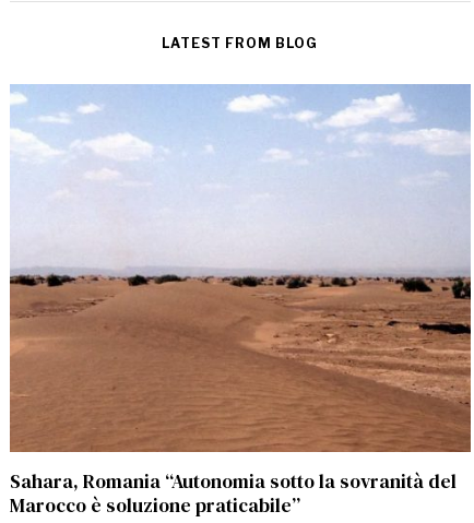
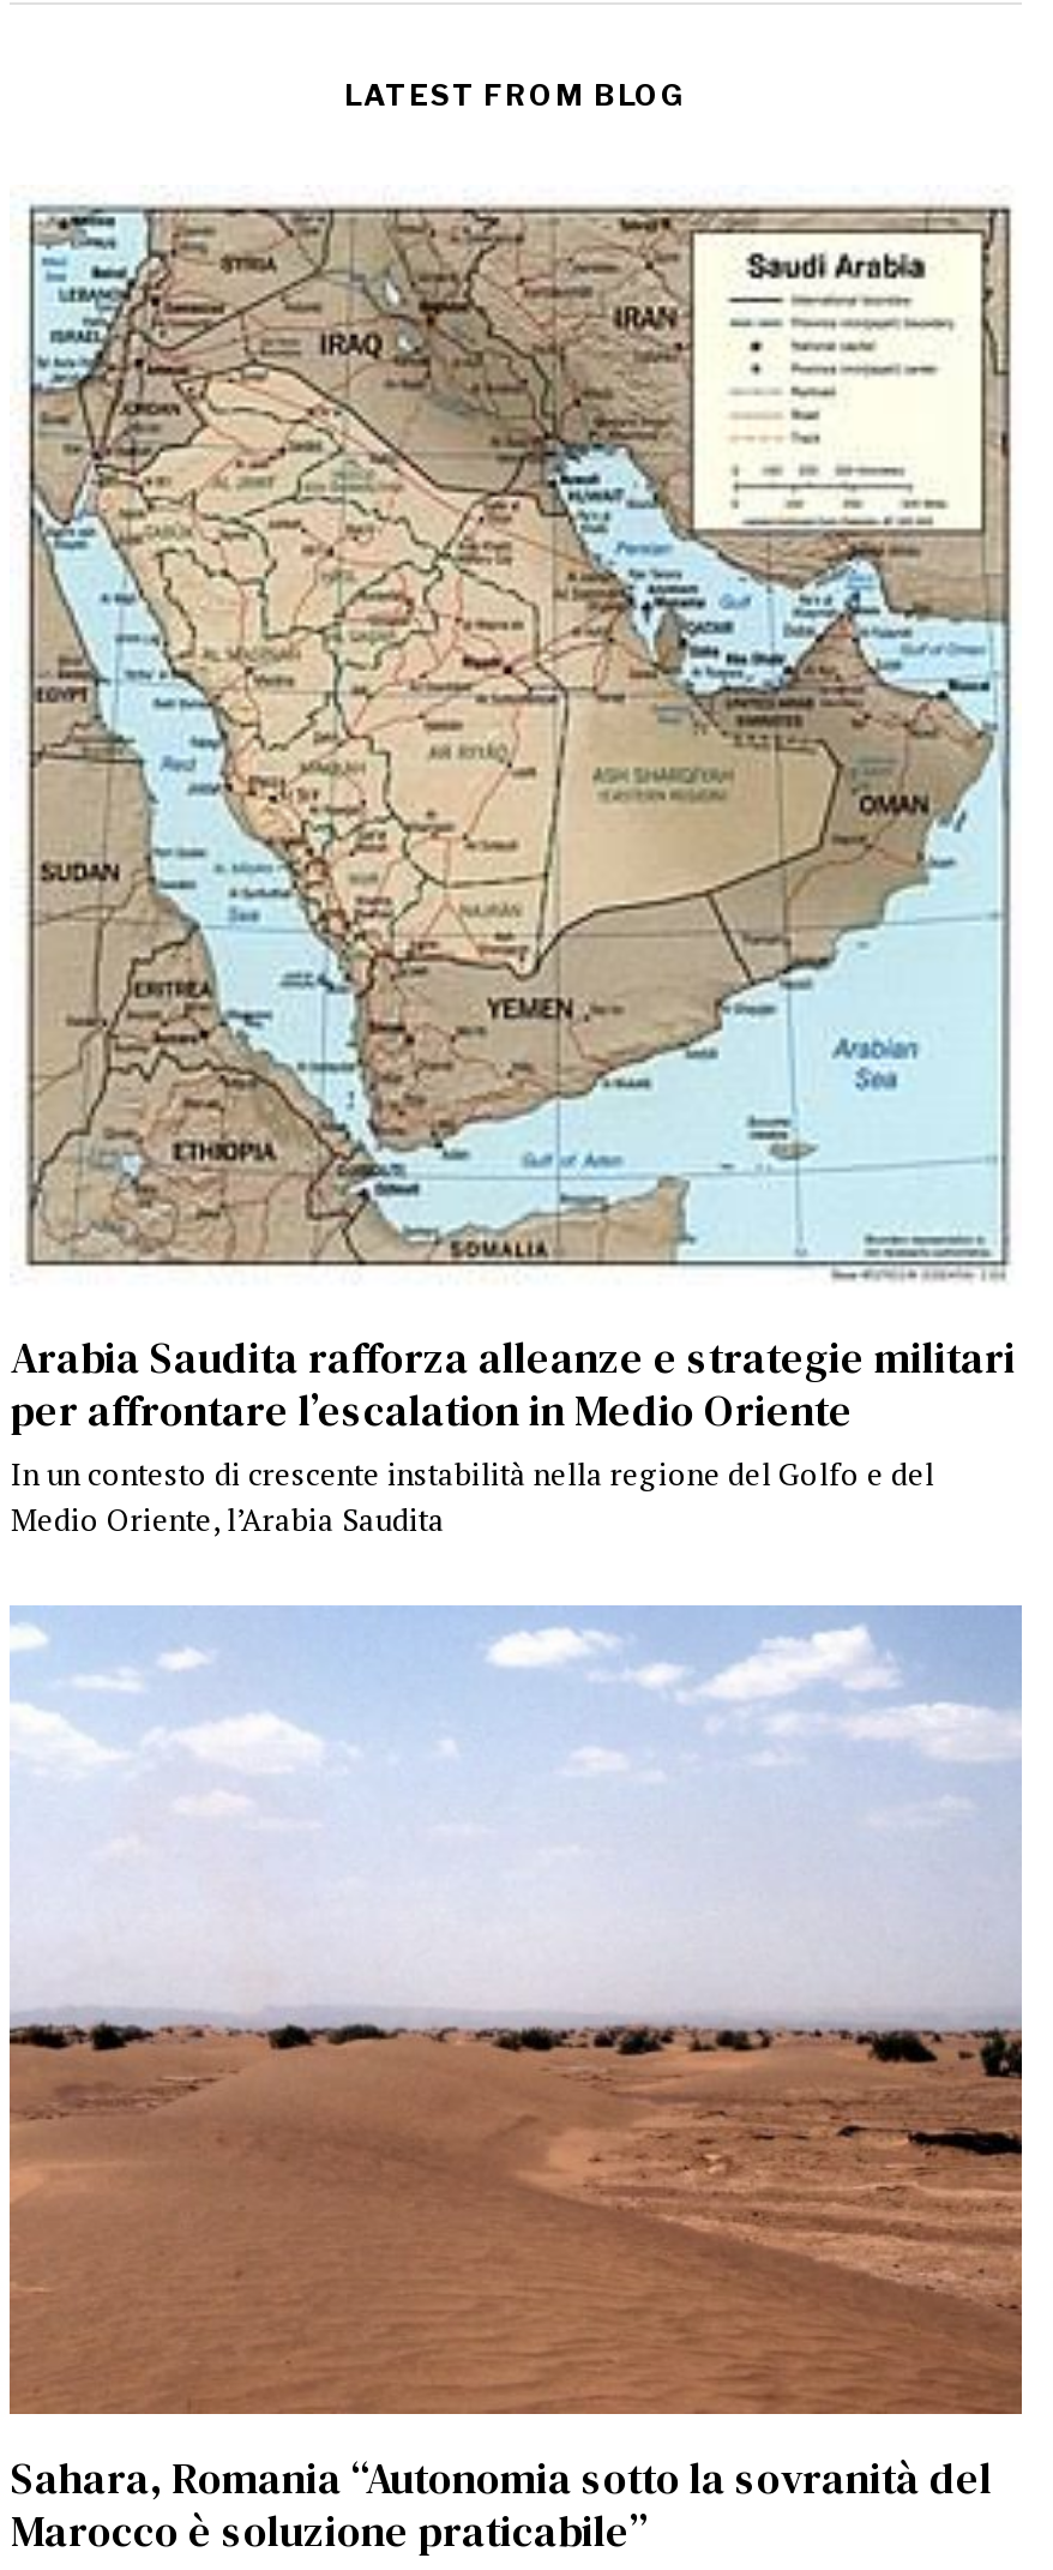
none -> [11,204,1016,1541] [image] | Arabia Saudita rafforza alleanze e strategie militari | per affrontare l’escalation in Medio Oriente | In un contesto di crescente instabilità nella regione del Golfo e del | Medio Oriente, l’Arabia Saudita

